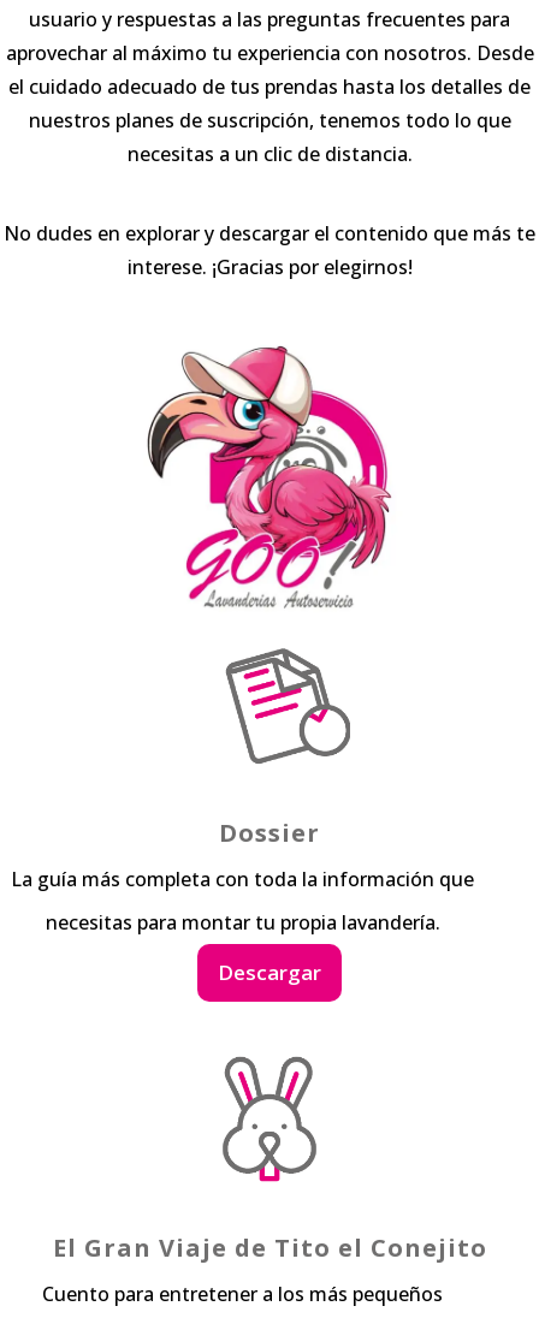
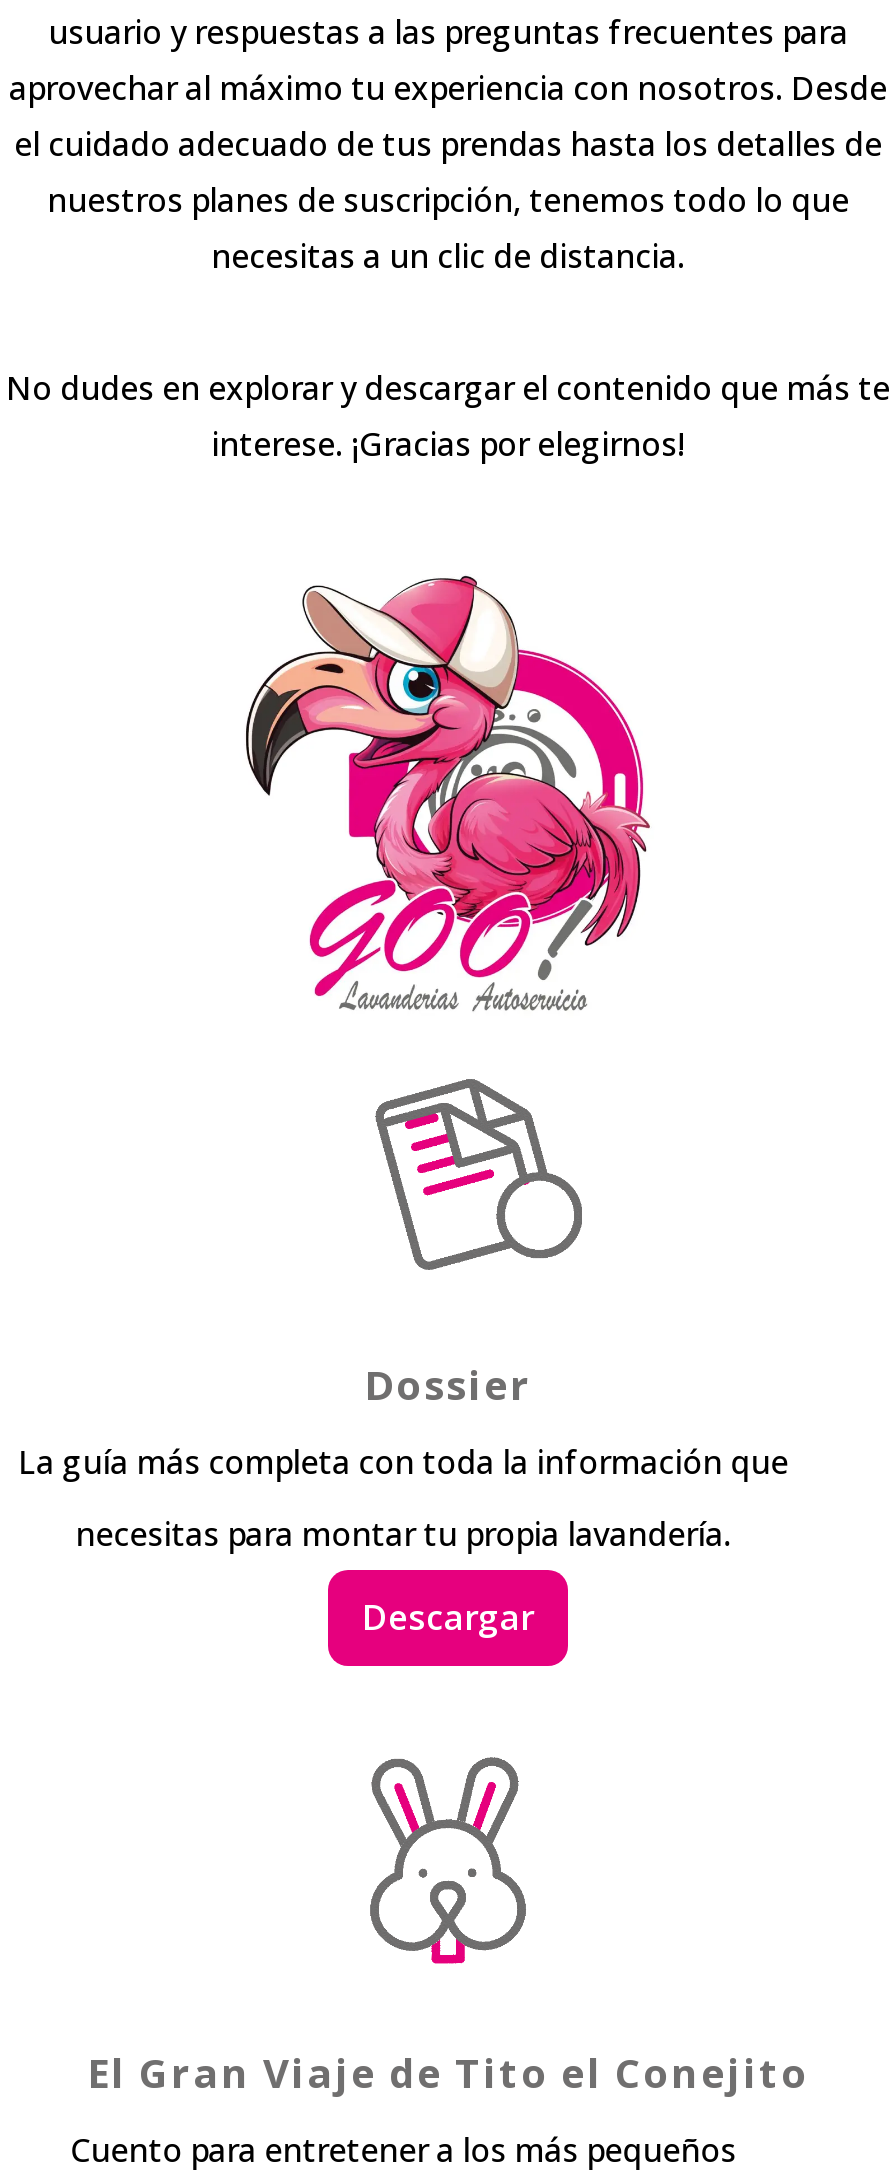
[232,658,328,724] [image] -> [382,1092,544,1202] [image]

